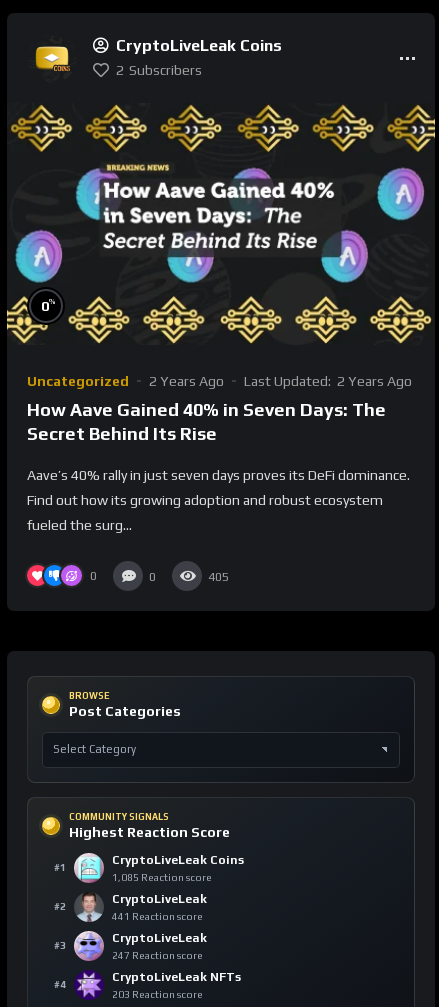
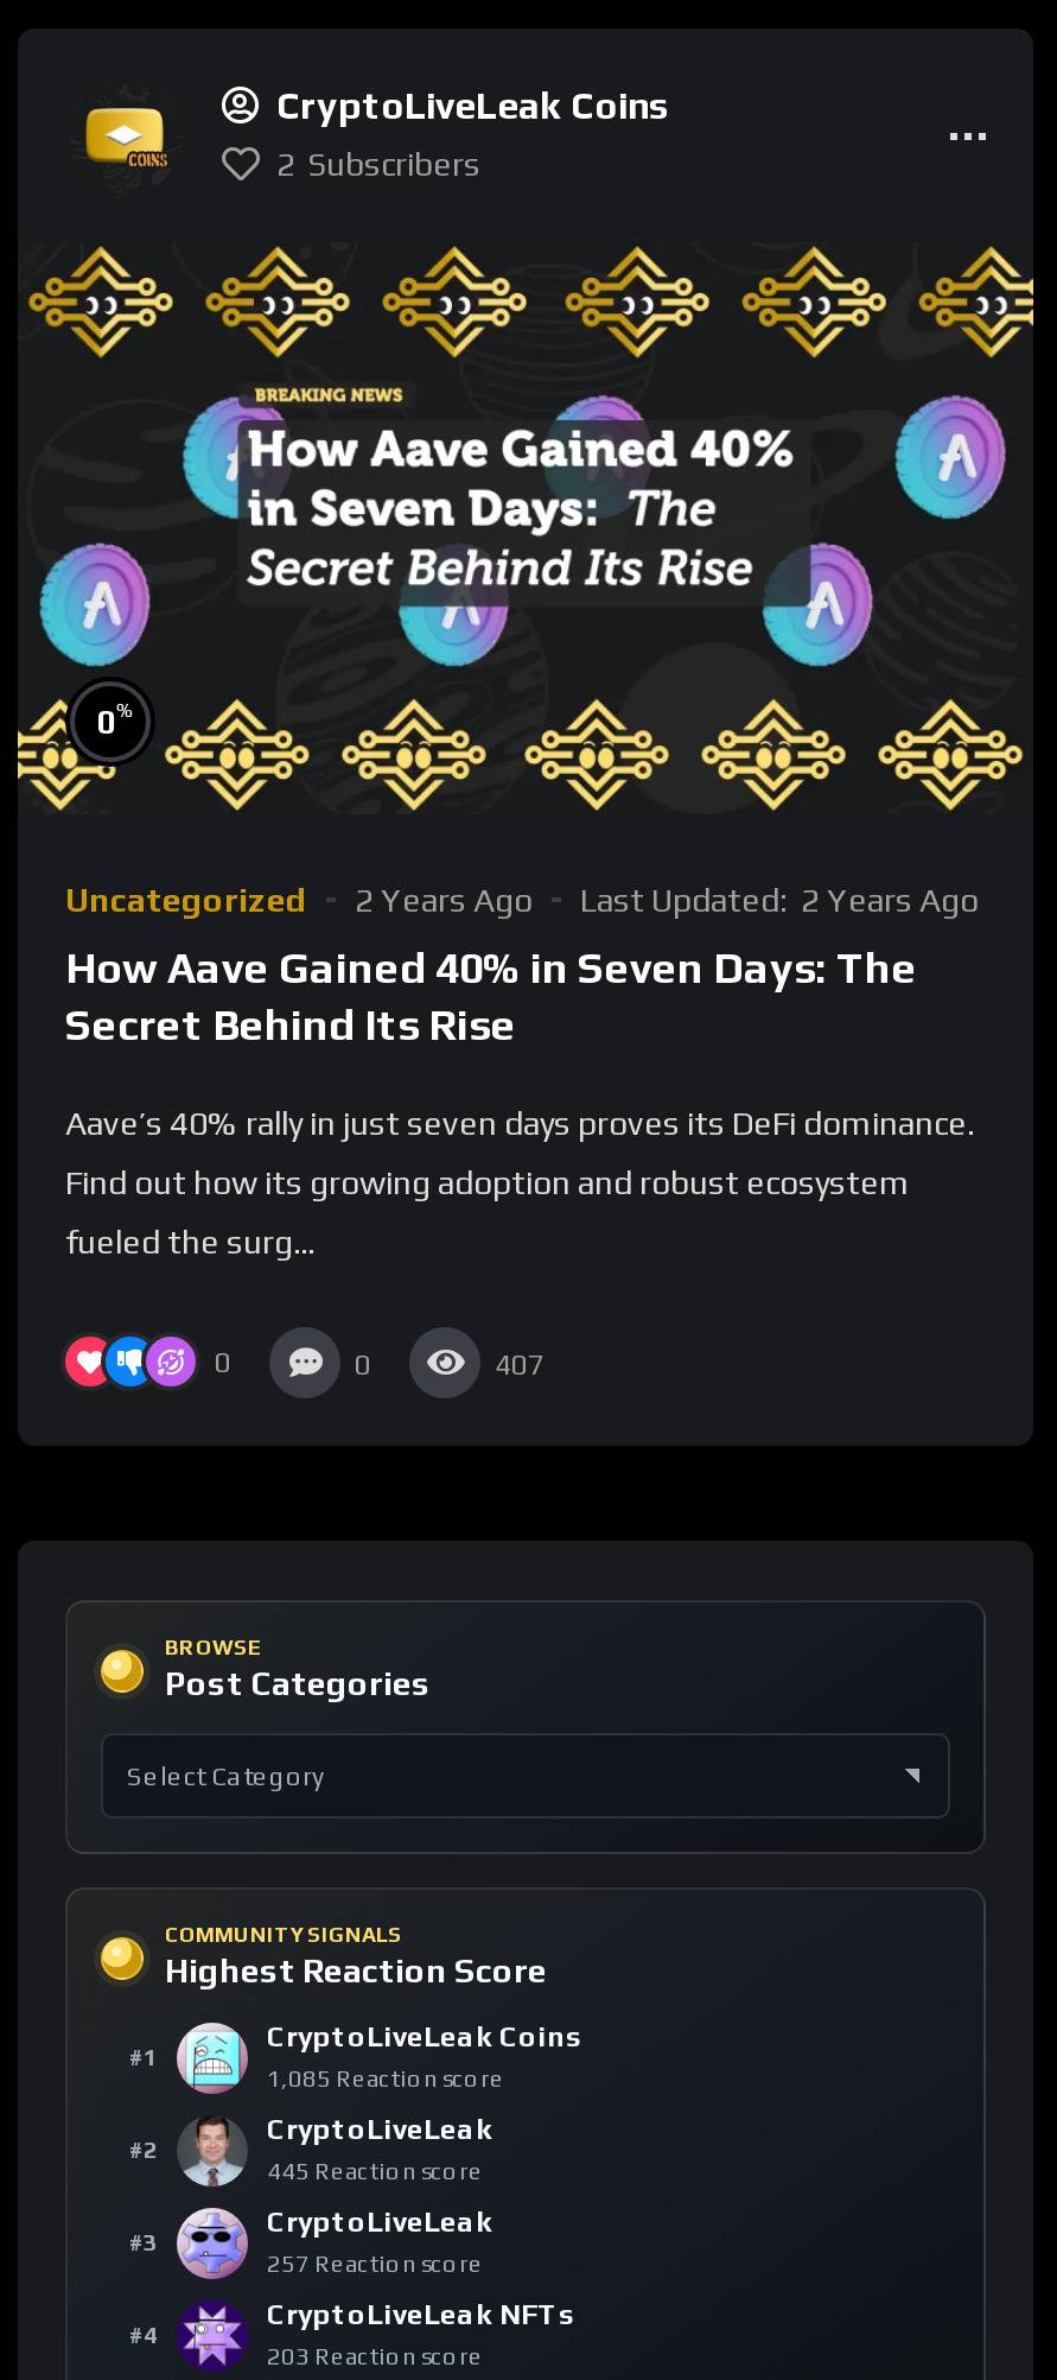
[208,570,229,584] 405 -> [495,1348,545,1381] 407
[112,911,203,922] 441 Reaction score -> [267,2158,483,2184] 445 Reaction score
[112,950,203,961] 247 Reaction score -> [267,2251,483,2277] 257 Reaction score

